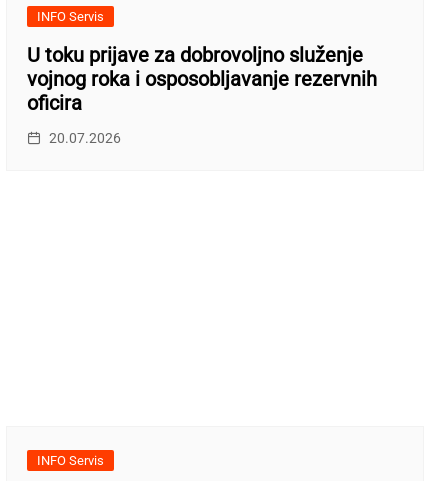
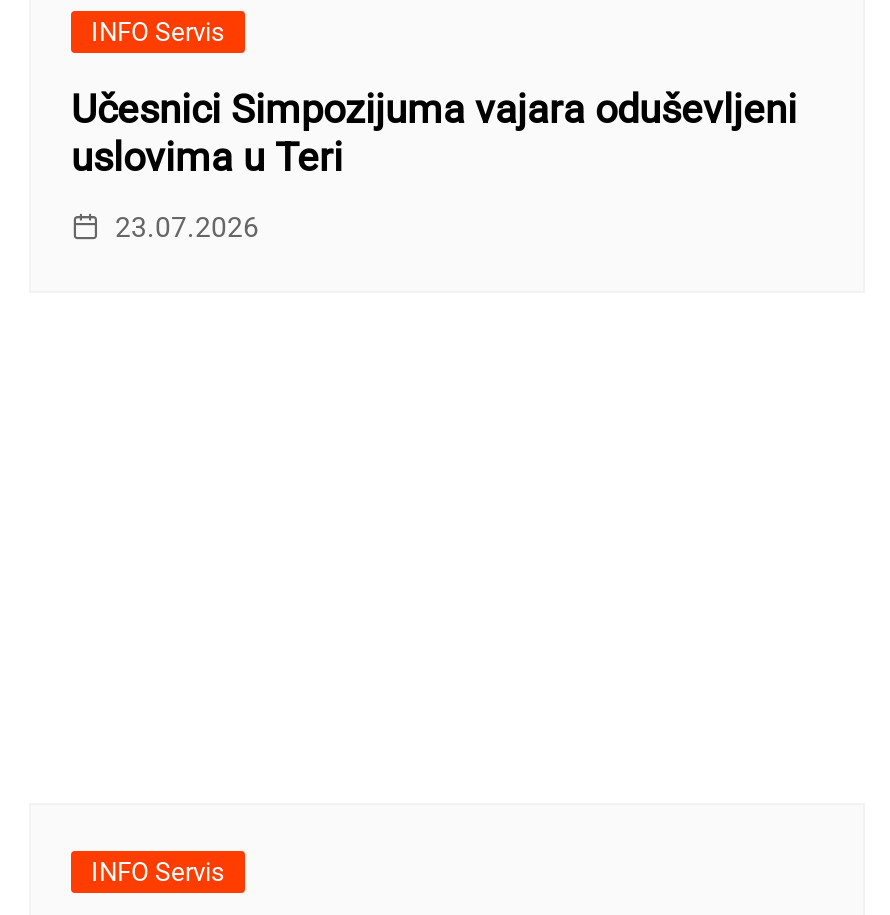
[27,43,377,115] U toku prijave za dobrovoljno služenje | vojnog roka i osposobljavanje rezervnih | oficira -> [71,85,797,181] Učesnici Simpozijuma vajara oduševljeni | uslovima u Teri
[49,130,121,146] 20.07.2026 -> [115,211,259,243] 23.07.2026

